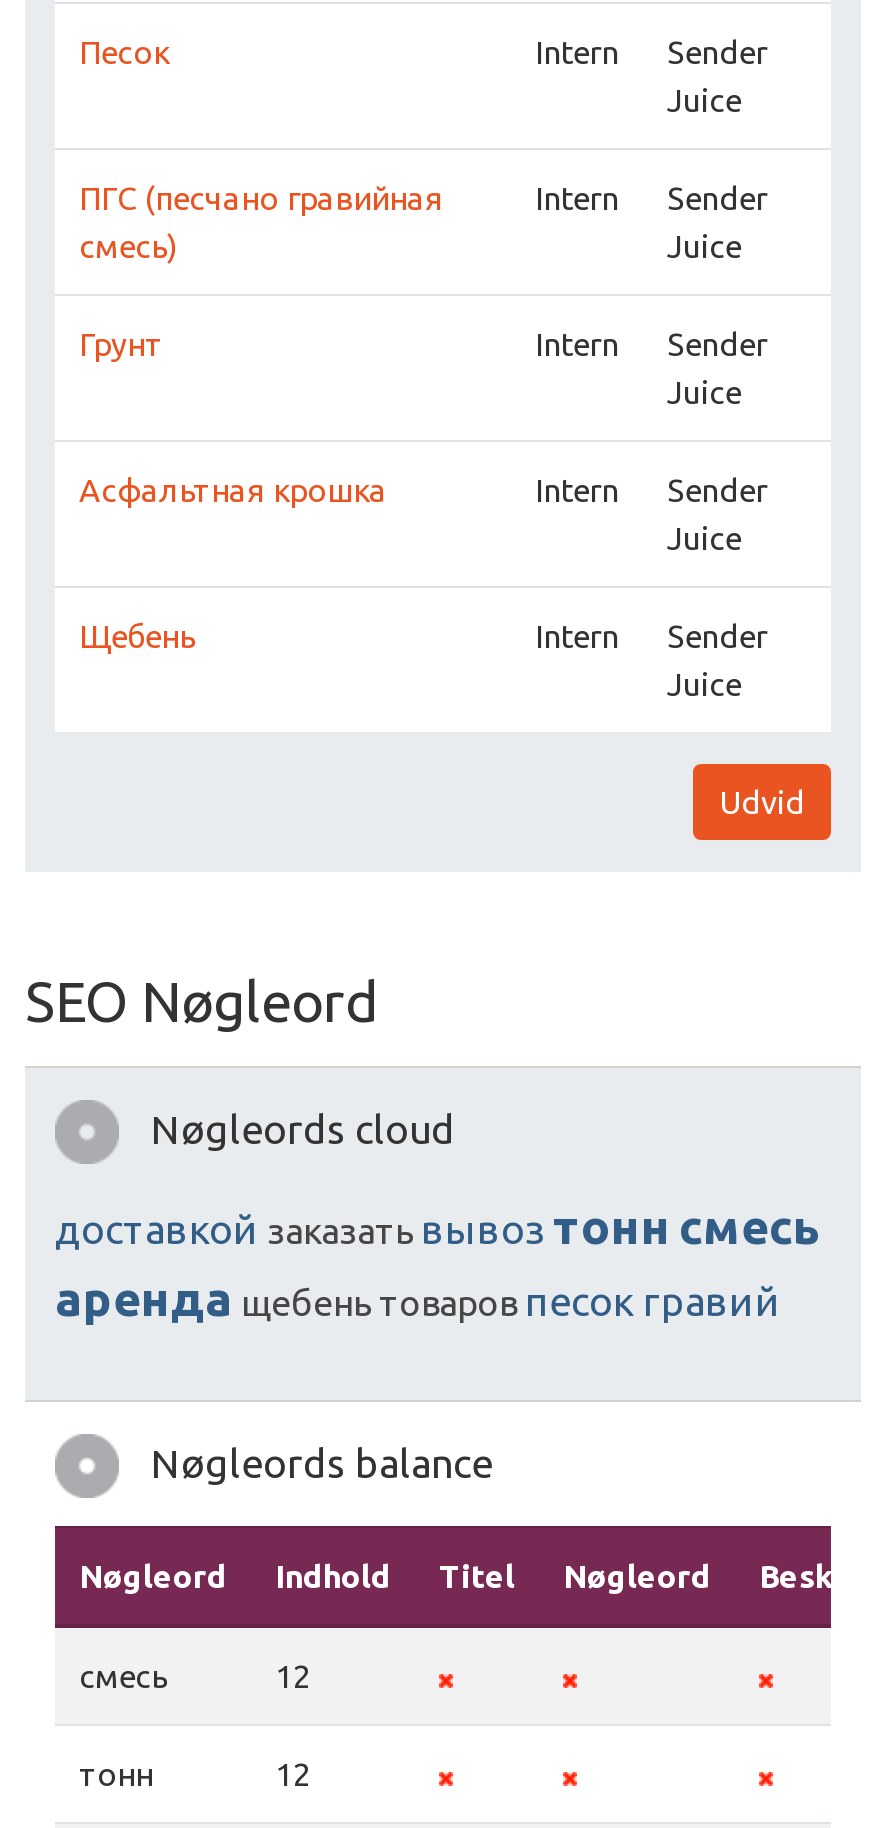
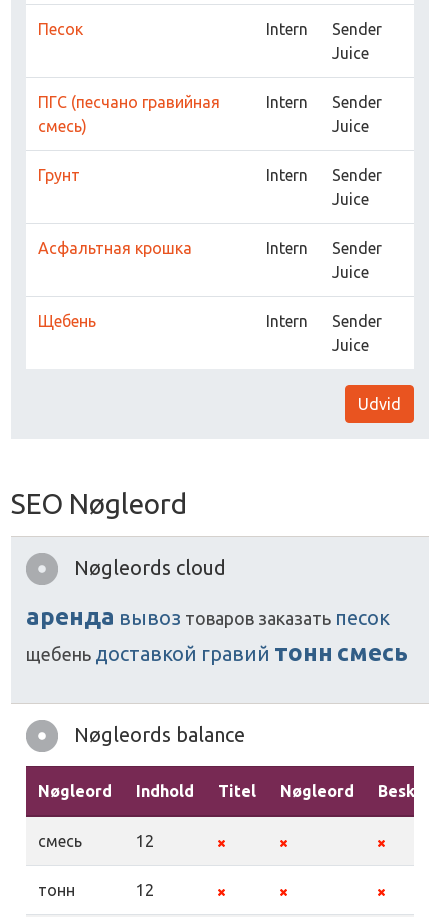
[55,1200,821,1326] доставкой заказать вывоз тонн смесь | аренда щебень товаров песок гравий -> [26,603,408,666] аренда вывоз товаров заказать песок | щебень доставкой гравий тонн смесь

